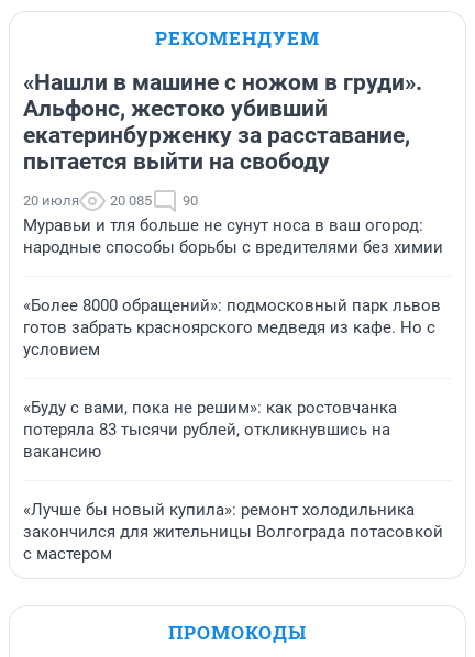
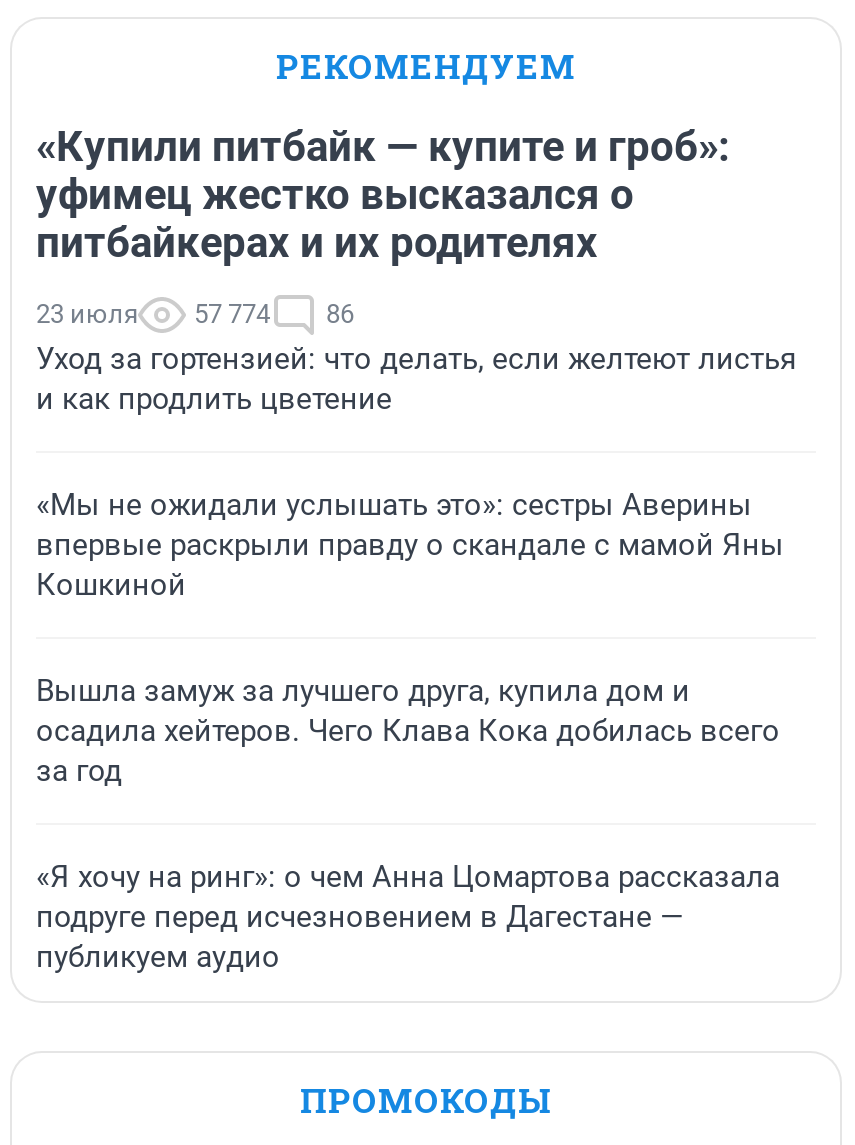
[23,69,422,175] «Нашли в машине с ножом в груди». | Альфонс, жестоко убивший | екатеринбурженку за расставание, | пытается выйти на свободу -> [36,123,730,267] «Купили питбайк — купите и гроб»: | уфимец жестко высказался о | питбайкерах и их родителях
[23,192,443,257] 20 июля | 20 085 | 90 | Муравьи и тля больше не сунут носа в ваш огород: | народные способы борьбы с вредителями без химии -> [36,299,796,417] 23 июля | 57 774 | 86 | Уход за гортензией: что делать, если желтеют листья | и как продлить цветение
[23,296,441,359] «Более 8000 обращений»: подмосковный парк львов | готов забрать красноярского медведя из кафе. Но с | условием -> [36,487,784,603] «Мы не ожидали услышать это»: сестры Аверины | впервые раскрыли правду о скандале с мамой Яны | Кошкиной
[23,398,397,461] «Буду с вами, пока не решим»: как ростовчанка | потеряла 83 тысячи рублей, откликнувшись на | вакансию -> [36,673,780,789] Вышла замуж за лучшего друга, купила дом и | осадила хейтеров. Чего Клава Кока добилась всего | за год
[23,500,443,564] «Лучше бы новый купила»: ремонт холодильника | закончился для жительницы Волгограда потасовкой | с мастером -> [36,859,780,975] «Я хочу на ринг»: о чем Анна Цомартова рассказала | подруге перед исчезновением в Дагестане — | публикуем аудио

